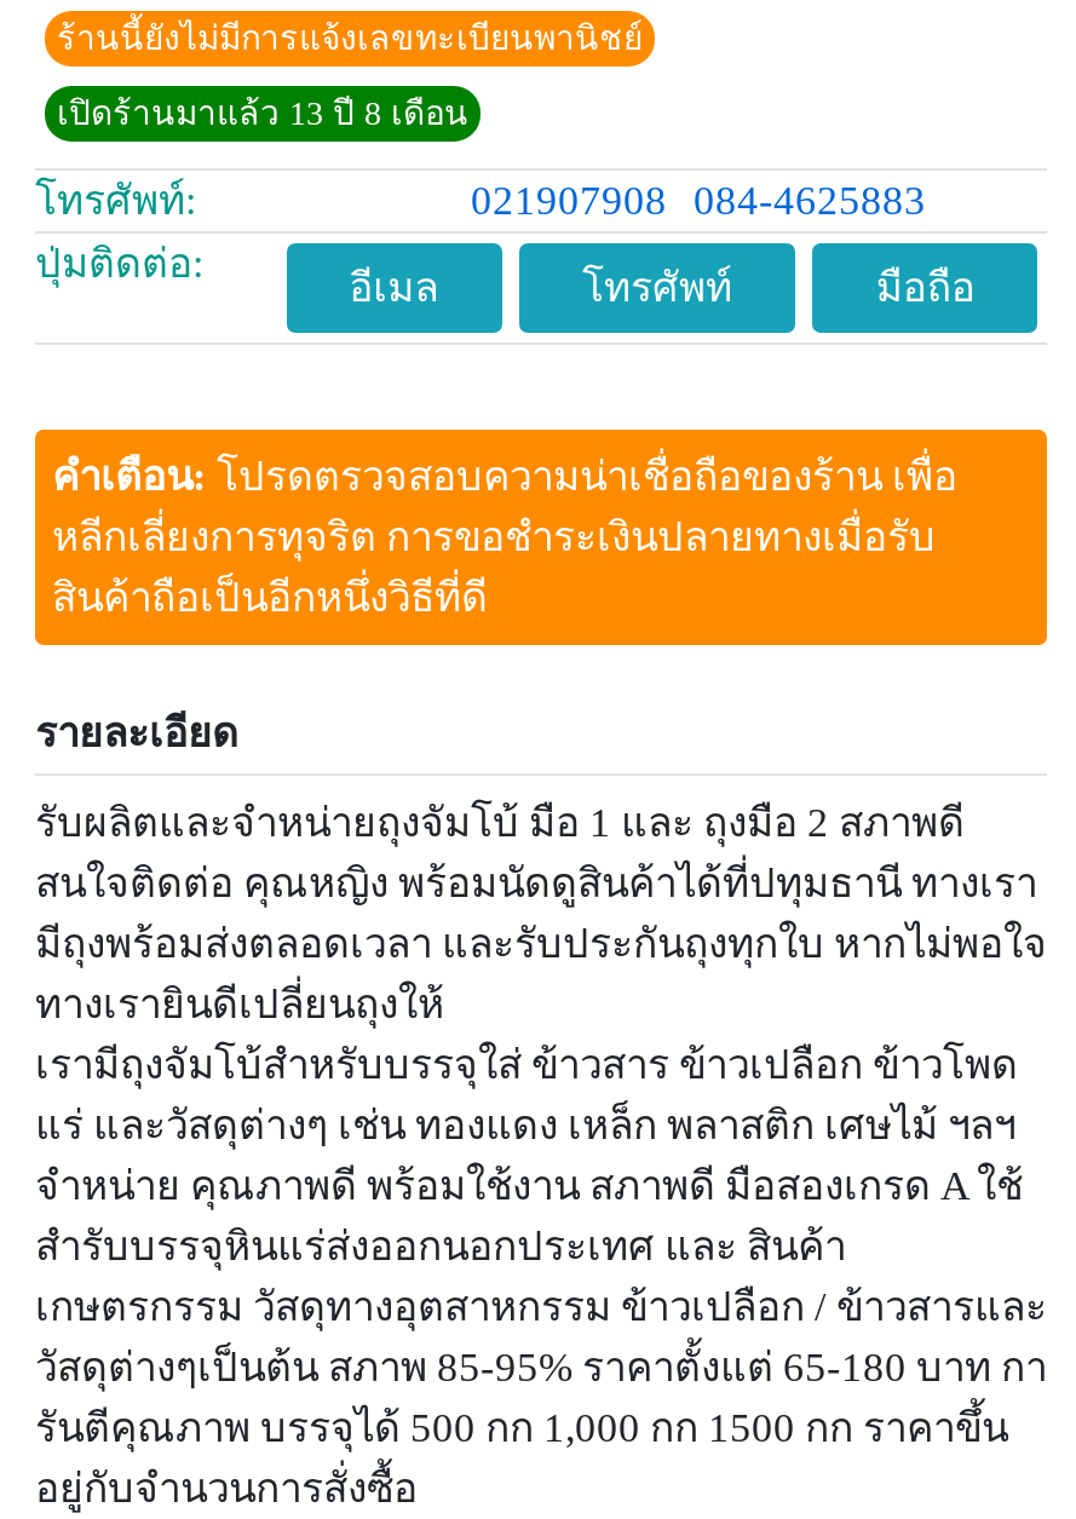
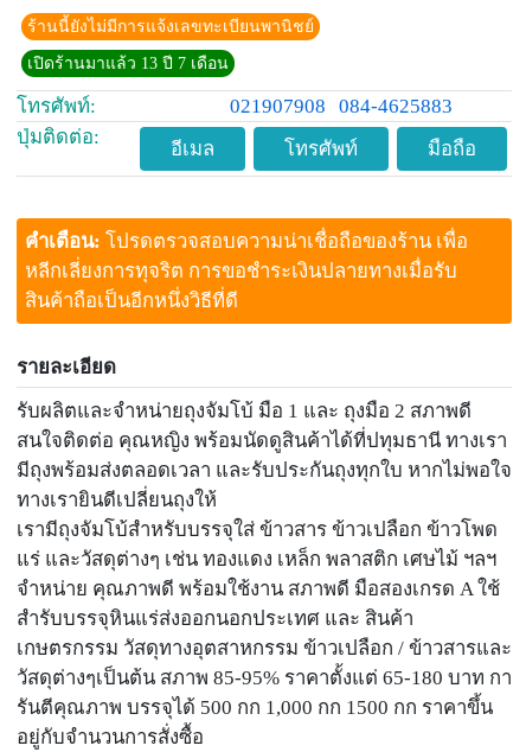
[57,96,468,132] เปิดร้านมาแล้ว 13 ปี 8 เดือน -> [27,55,229,72] เปิดร้านมาแล้ว 13 ปี 7 เดือน

